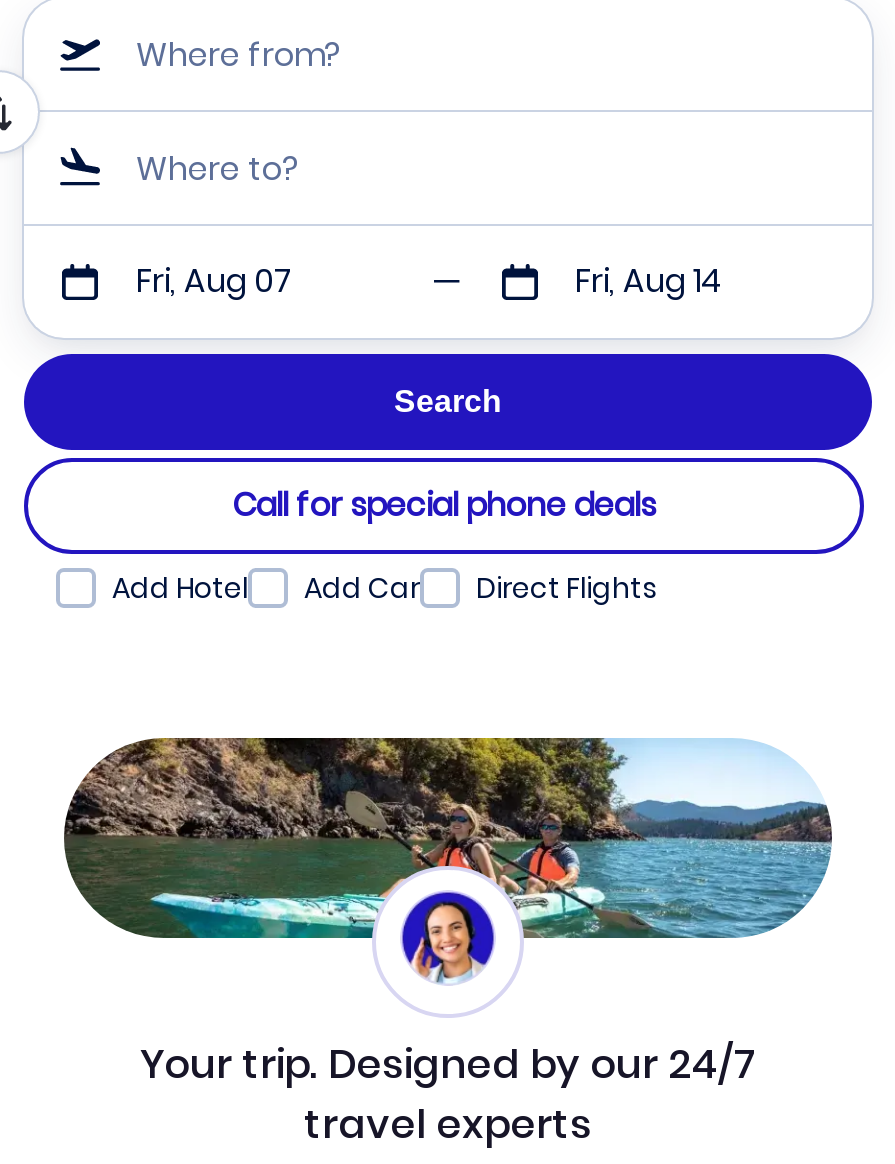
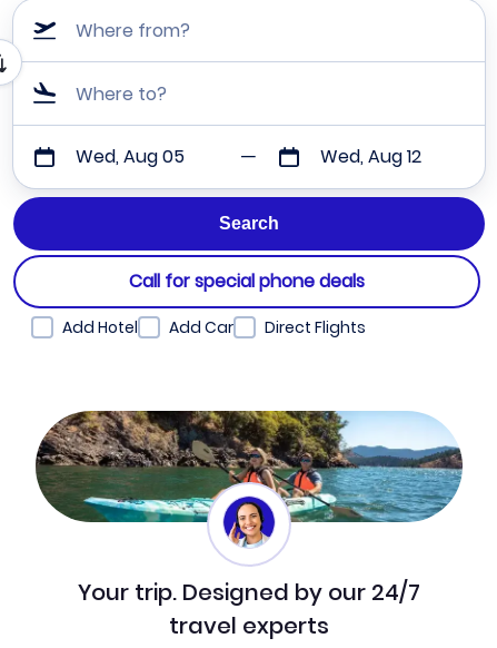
[136,259,292,305] Fri, Aug 07 -> [76,144,185,170] Wed, Aug 05
[575,259,723,305] Fri, Aug 14 -> [320,144,421,170] Wed, Aug 12

